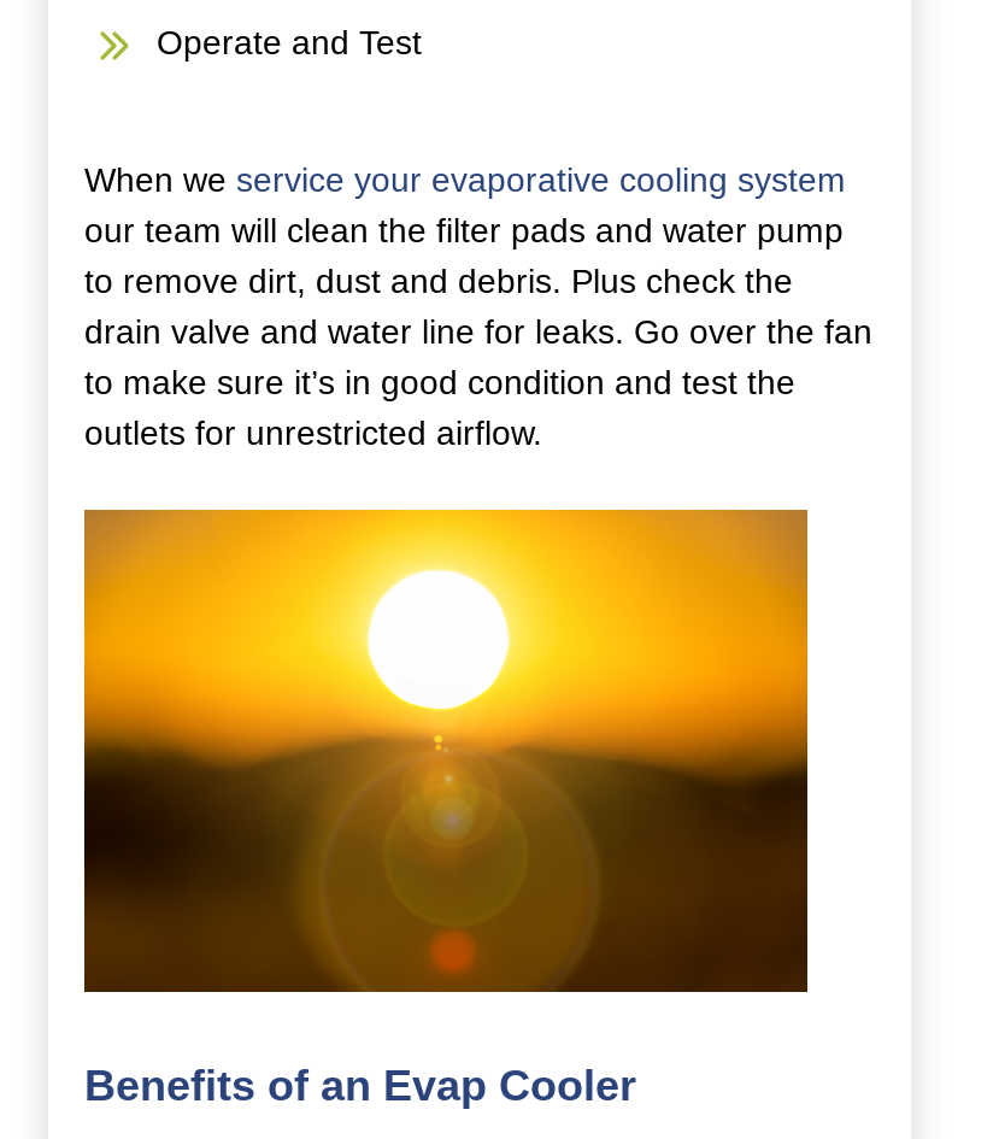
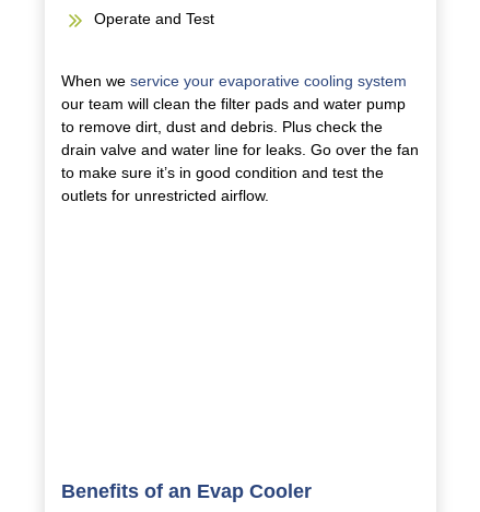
[82,507,810,994] [image] -> none

